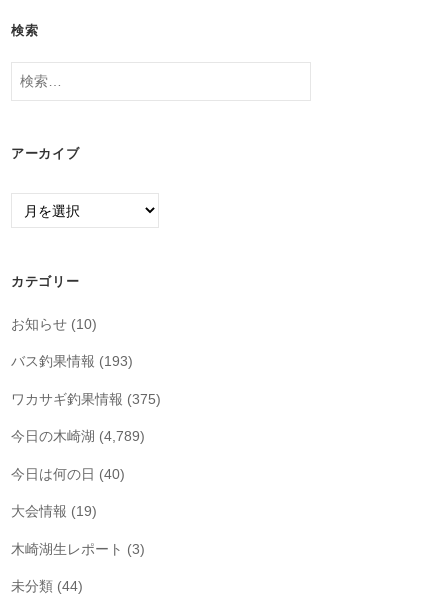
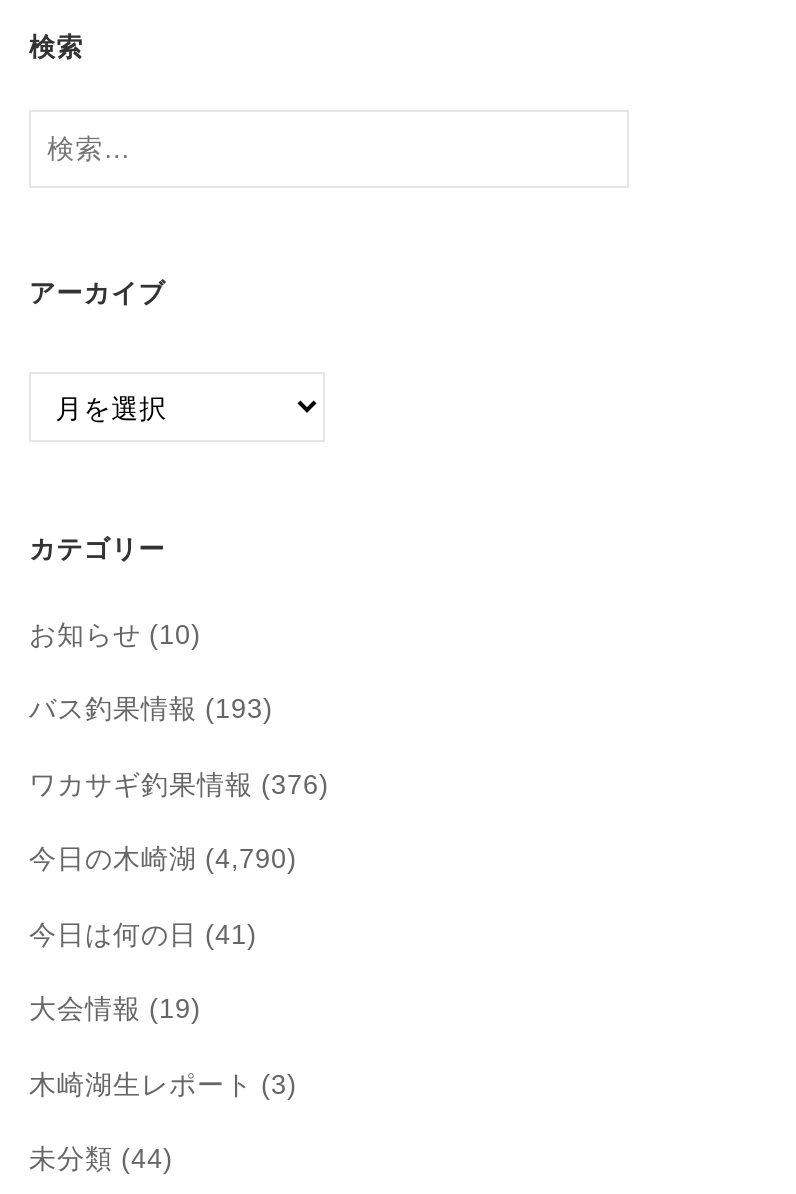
[11,392,161,407] ワカサギ釣果情報(375) -> [29,769,329,799] ワカサギ釣果情報(376)
[11,429,145,444] 今日の木崎湖(4,789) -> [29,844,297,874] 今日の木崎湖(4,790)
[11,467,125,482] 今日は何の日(40) -> [29,919,257,949] 今日は何の日(41)

